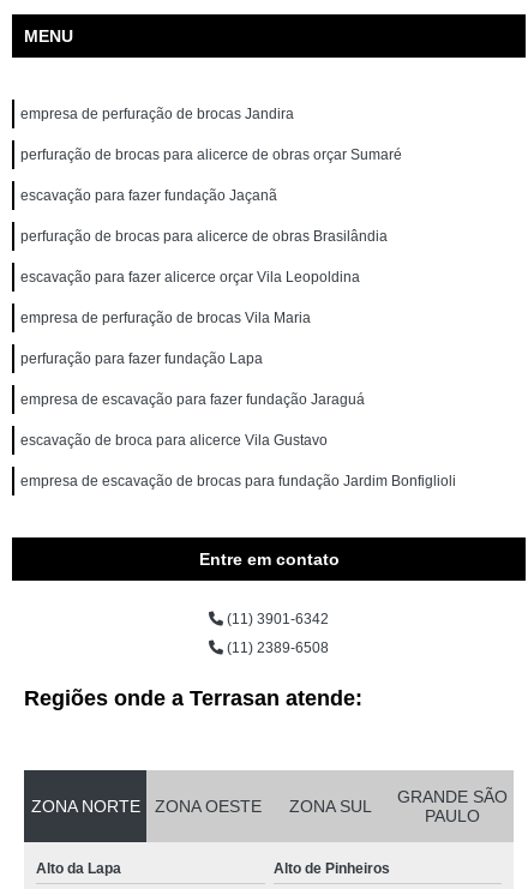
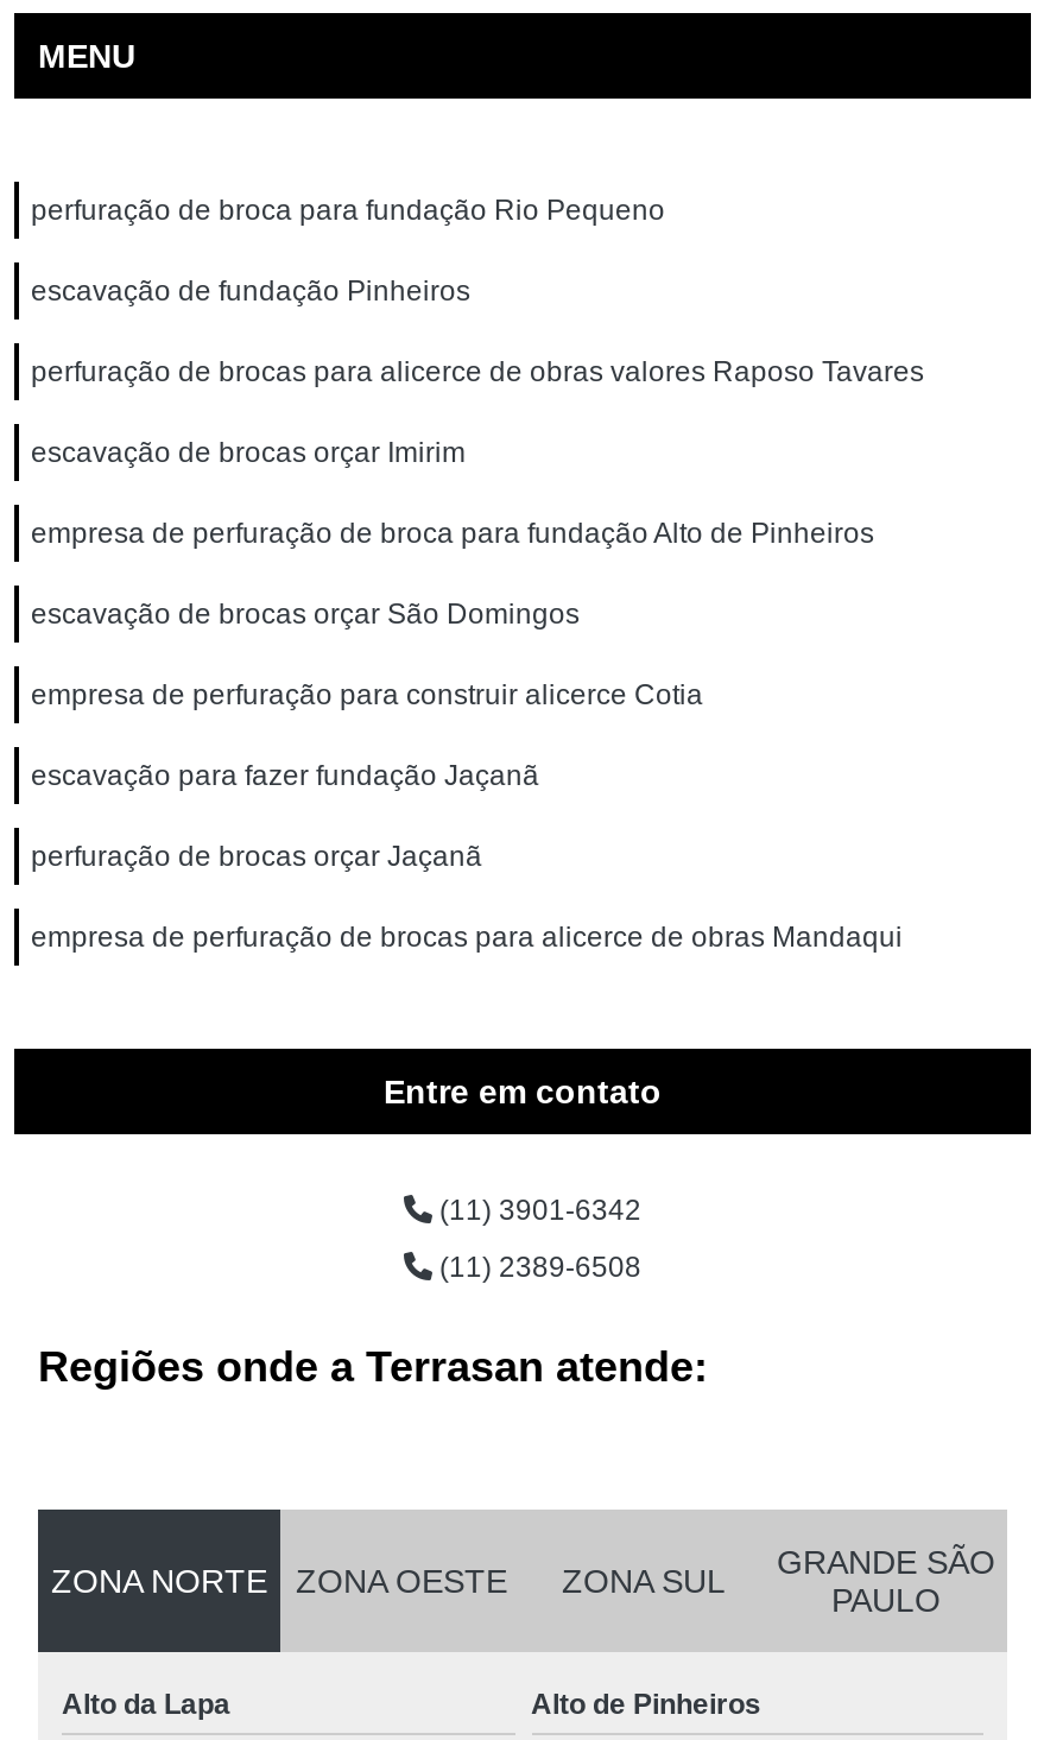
[20,106,402,163] empresa de perfuração de brocas Jandira | perfuração de brocas para alicerce de obras orçar Sumaré -> [31,194,924,711] perfuração de broca para fundação Rio Pequeno | escavação de fundação Pinheiros | perfuração de brocas para alicerce de obras valores Raposo Tavares | escavação de brocas orçar Imirim | empresa de perfuração de broca para fundação Alto de Pinheiros | escavação de brocas orçar São Domingos | empresa de perfuração para construir alicerce Cotia
moved [20,187,277,204] -> [31,759,539,792]: escavação para fazer fundação Jaçanã
[20,228,456,489] perfuração de brocas para alicerce de obras Brasilândia | escavação para fazer alicerce orçar Vila Leopoldina | empresa de perfuração de brocas Vila Maria | perfuração para fazer fundação Lapa | empresa de escavação para fazer fundação Jaraguá | escavação de broca para alicerce Vila Gustavo | empresa de escavação de brocas para fundação Jardim Bonfiglioli -> [31,840,903,954] perfuração de brocas orçar Jaçanã | empresa de perfuração de brocas para alicerce de obras Mandaqui

